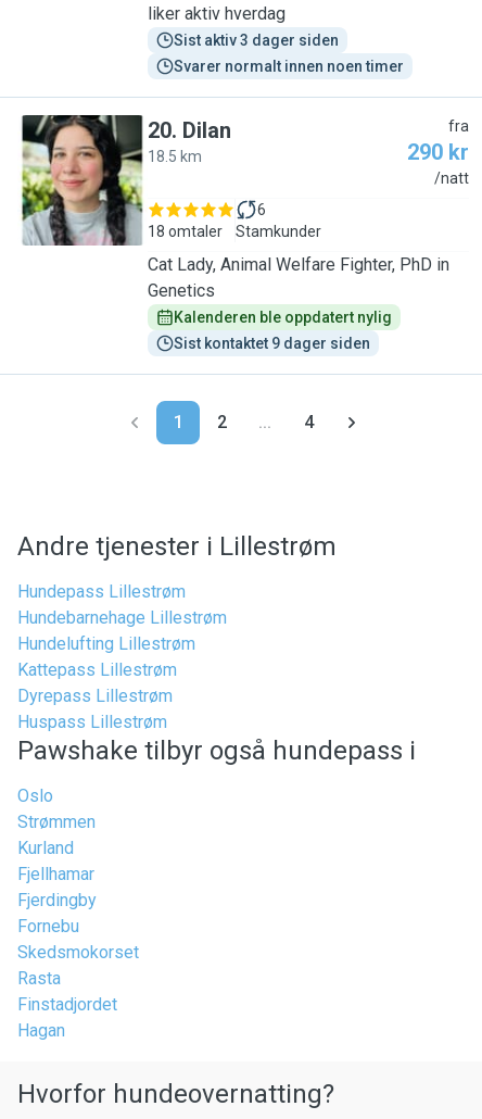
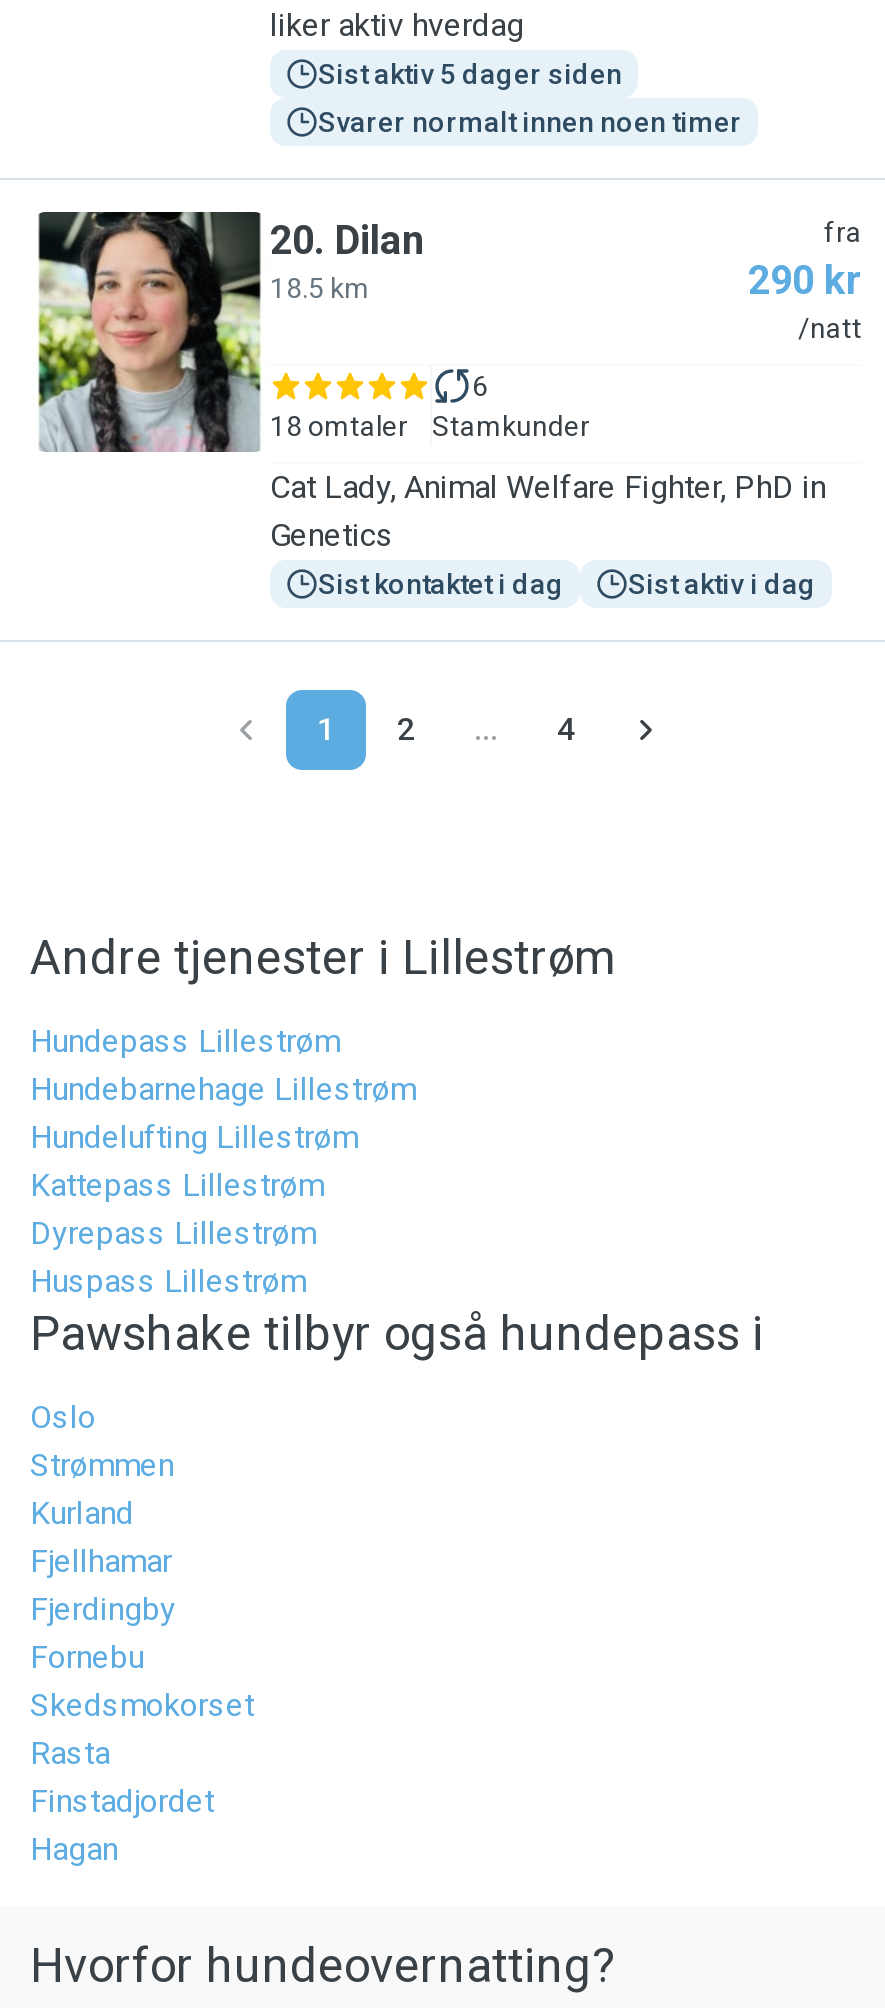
[174,32,339,49] Sist aktiv 3 dager siden -> [318,58,622,90] Sist aktiv 5 dager siden
[174,309,392,352] Kalenderen ble oppdatert nylig | Sist kontaktet 9 dager siden -> [318,568,816,600] Sist kontaktet i dag | Sist aktiv i dag

